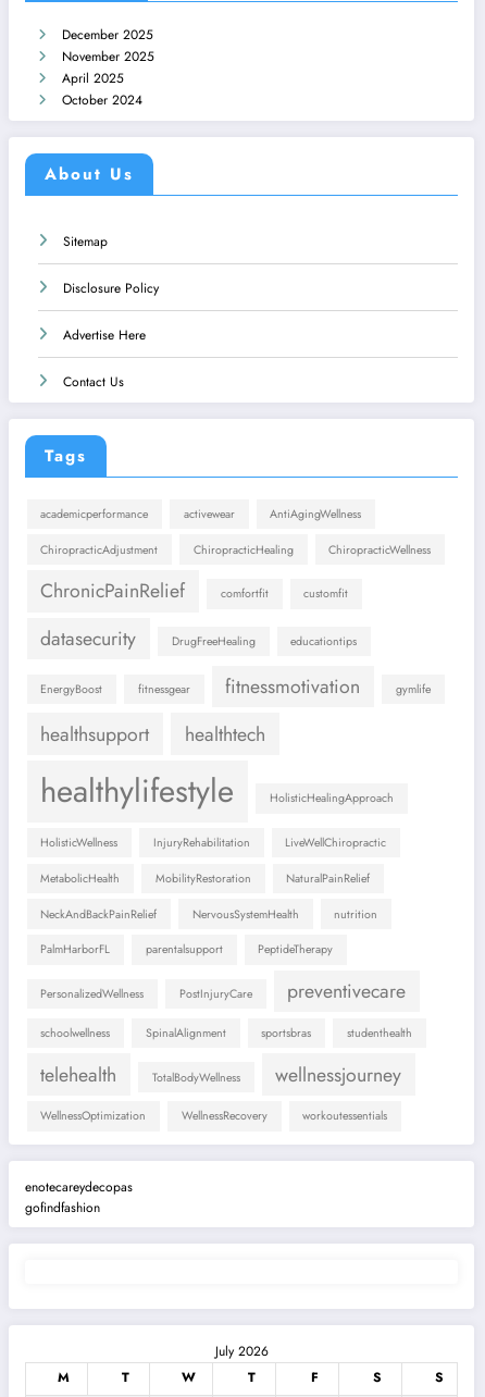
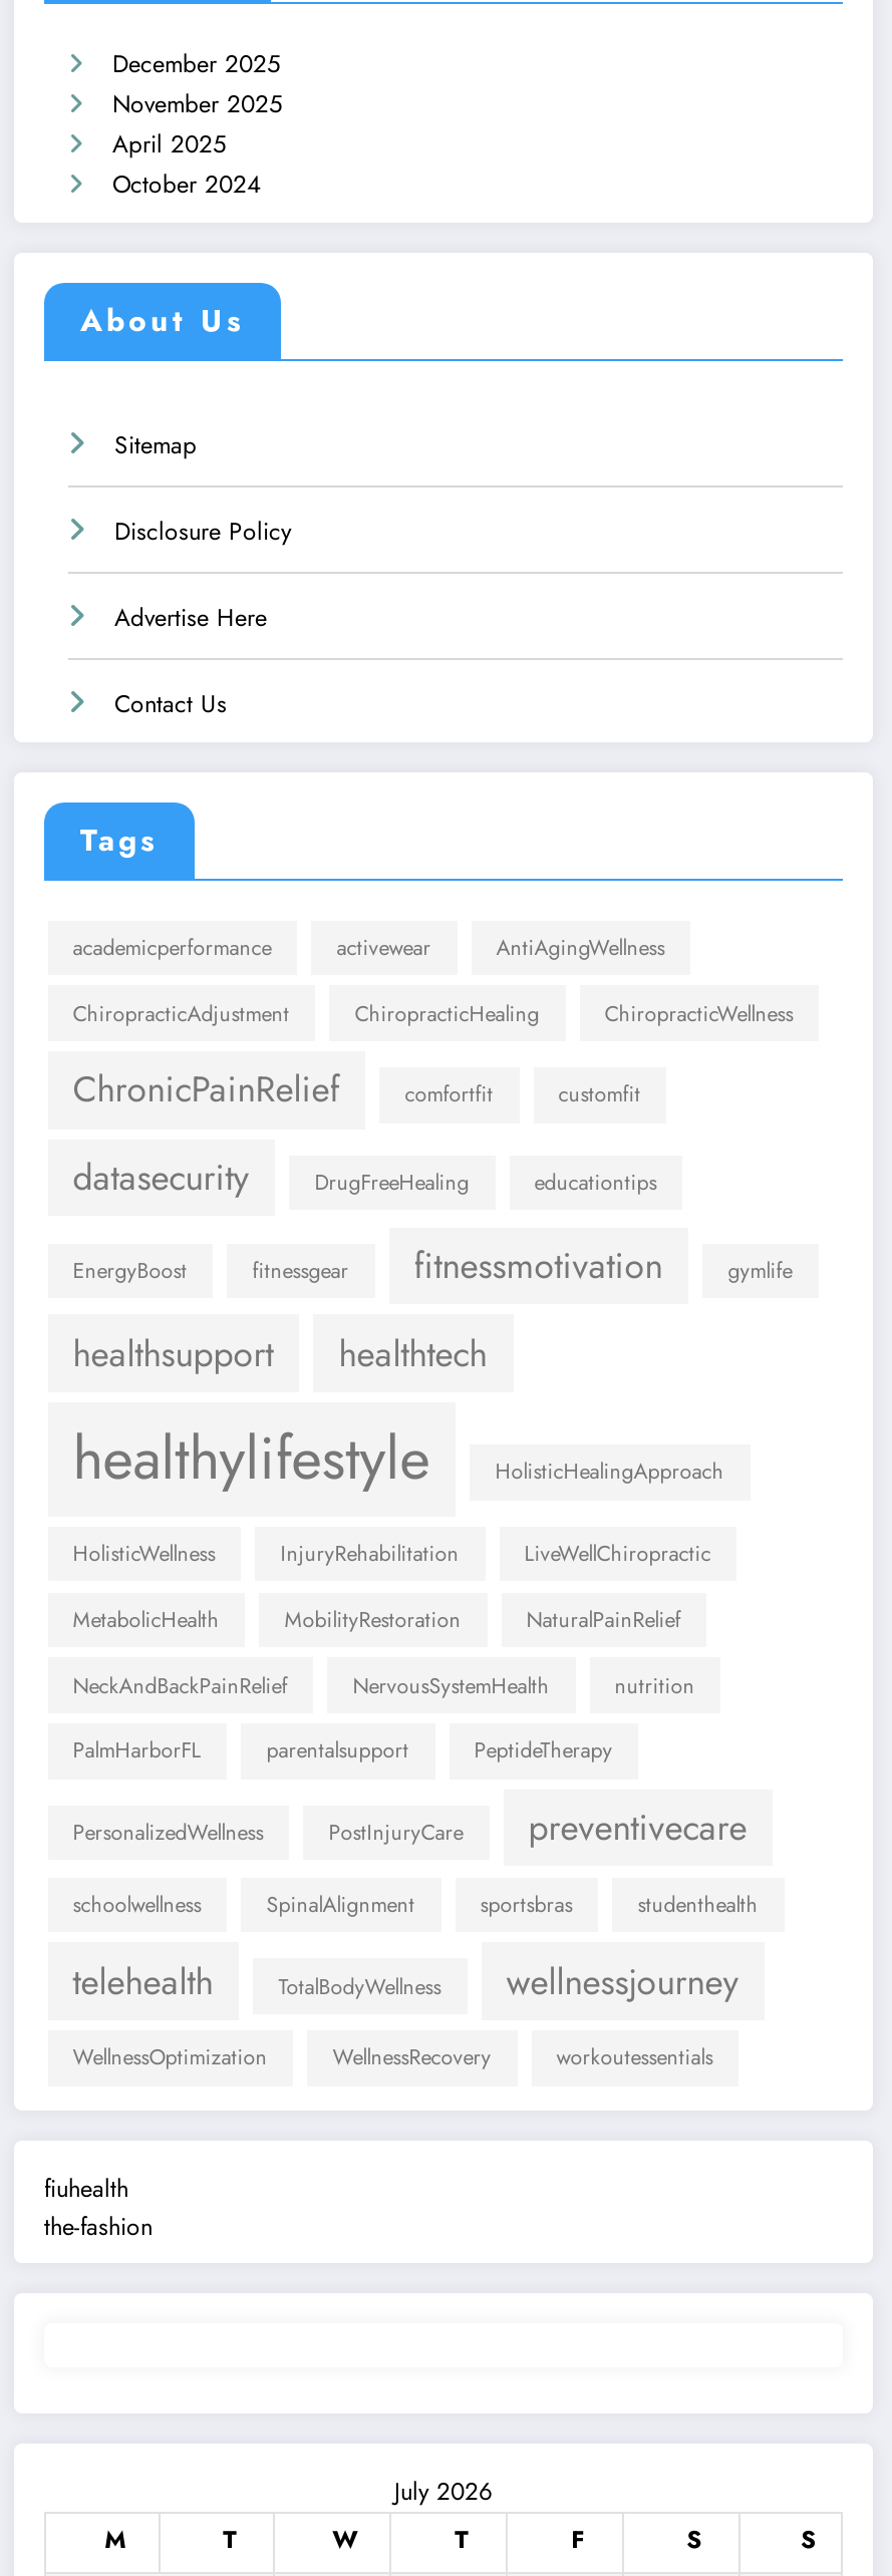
[25,1177,133,1218] enotecareydecopas | gofindfashion -> [44,2171,153,2245] fiuhealth | the-fashion

